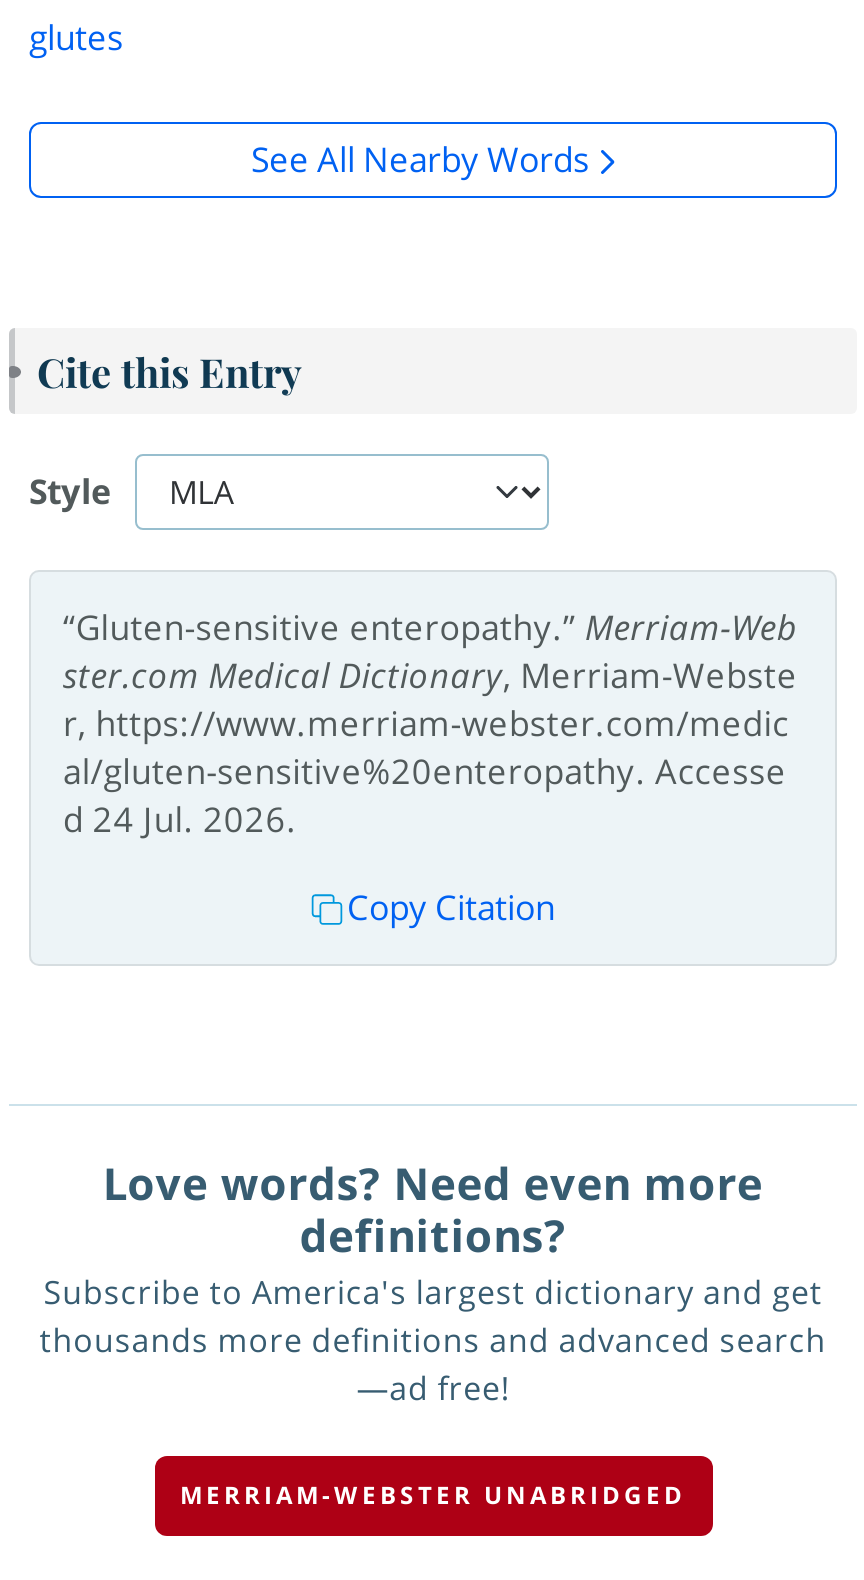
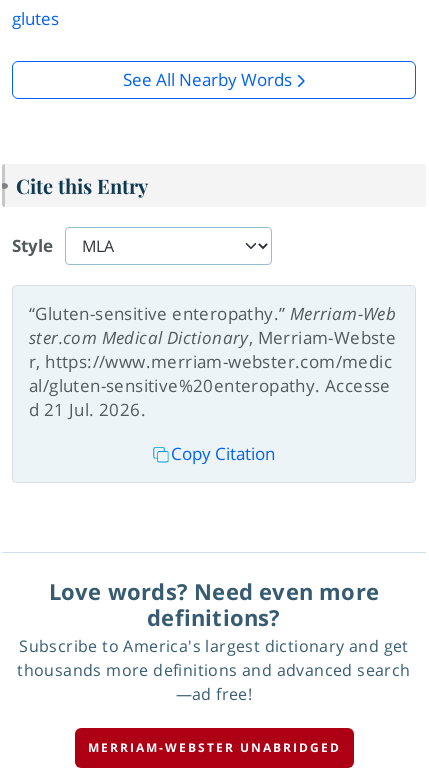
[63,796,297,842] d 24 Jul. 2026. -> [29,398,146,421] d 21 Jul. 2026.

